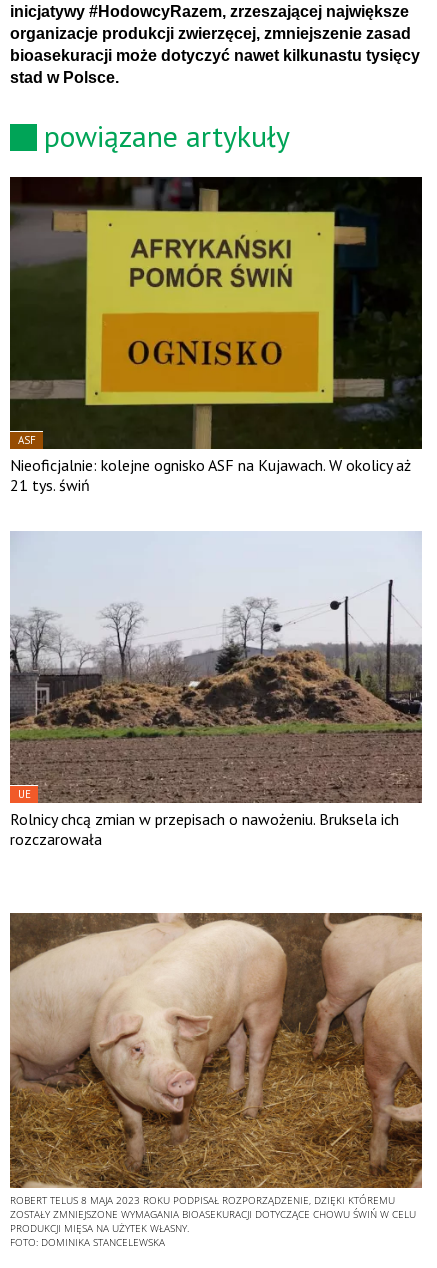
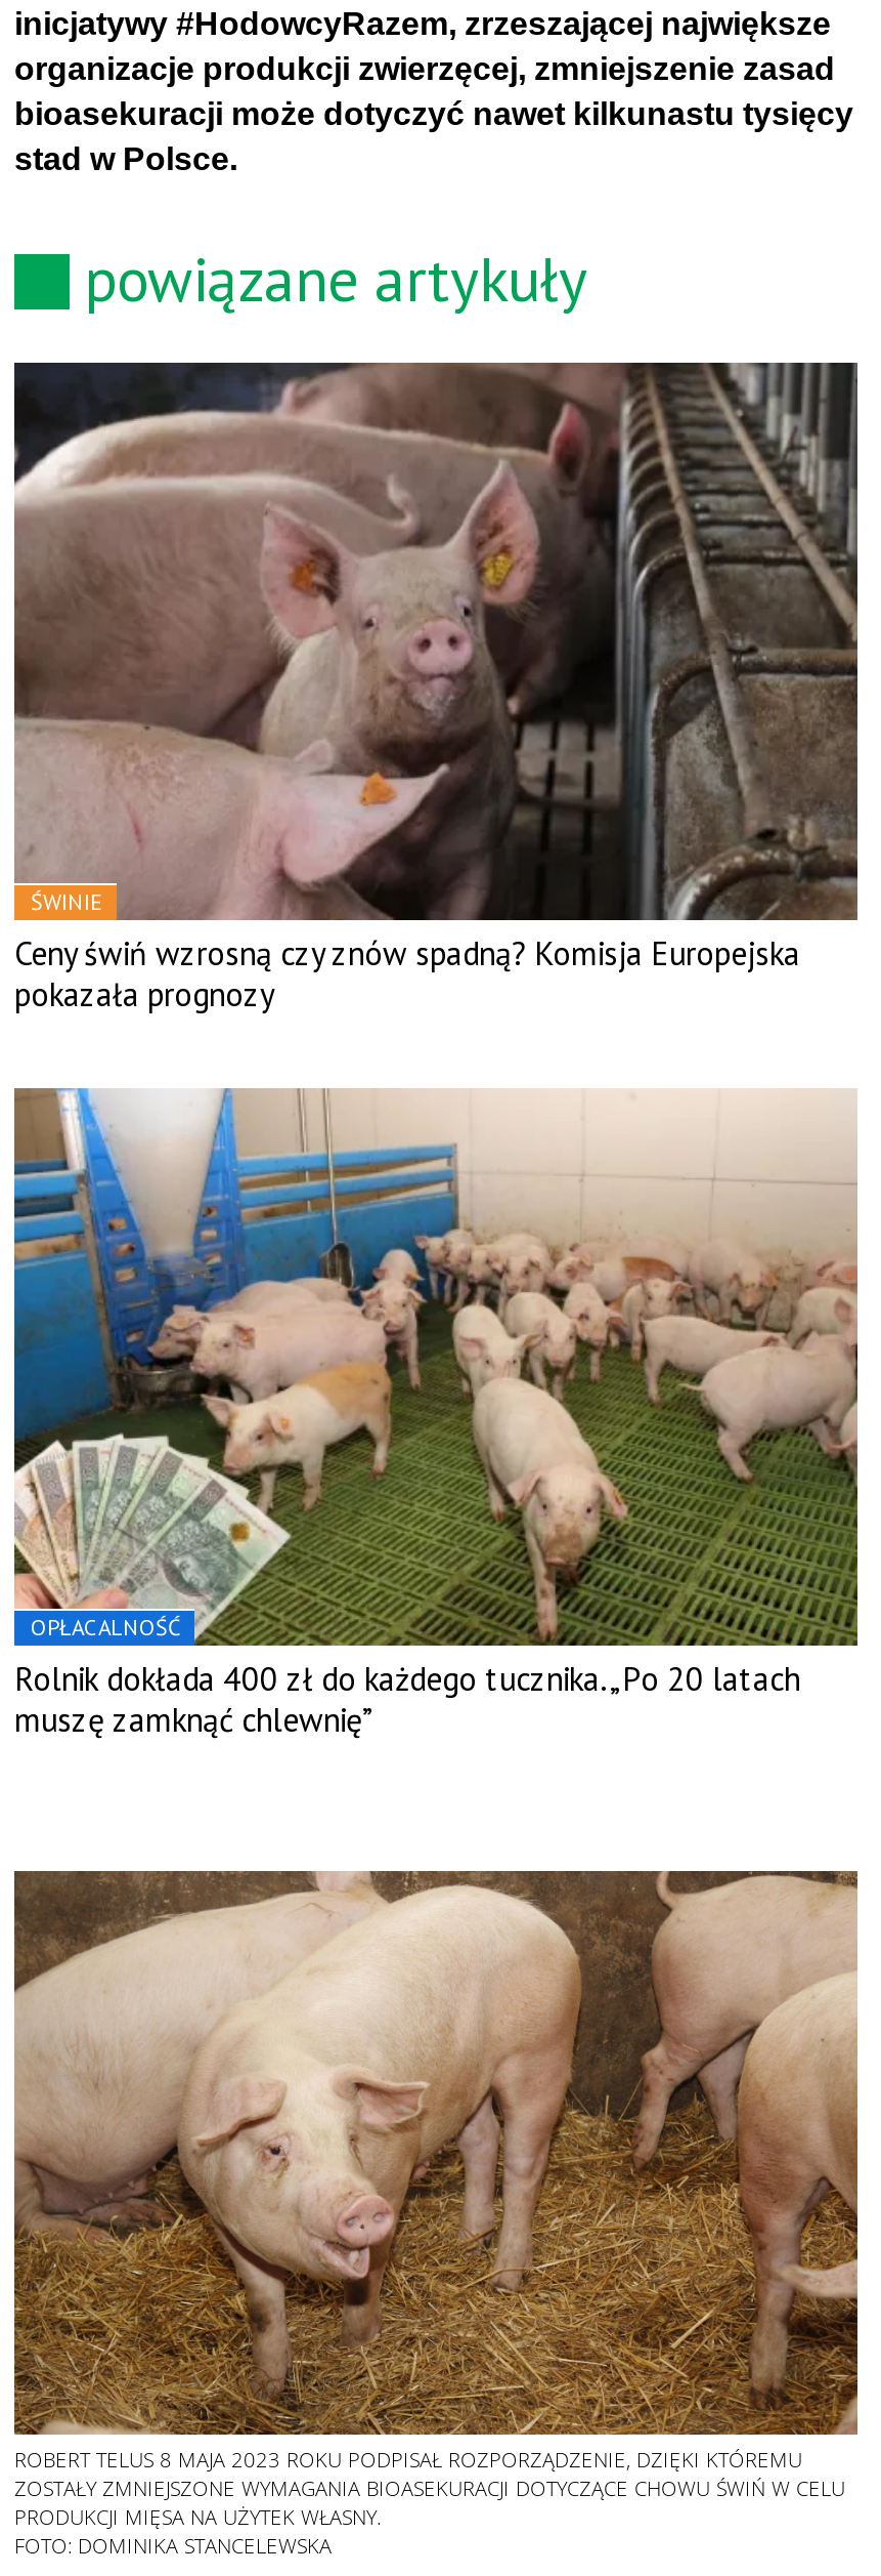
[9,176,423,495] [image] | ASF | Nieoficjalnie: kolejne ognisko ASF na Kujawach. W okolicy aż | 21 tys. świń -> [12,361,860,1015] [image] | ŚWINIE | Ceny świń wzrosną czy znów spadną? Komisja Europejska | pokazała prognozy
[9,532,422,849] [image] | UE | Rolnicy chcą zmian w przepisach o nawożeniu. Bruksela ich | rozczarowała -> [12,1088,857,1741] [image] | OPŁACALNOŚĆ | Rolnik dokłada 400 zł do każdego tucznika. „Po 20 latach | muszę zamknąć chlewnię”

